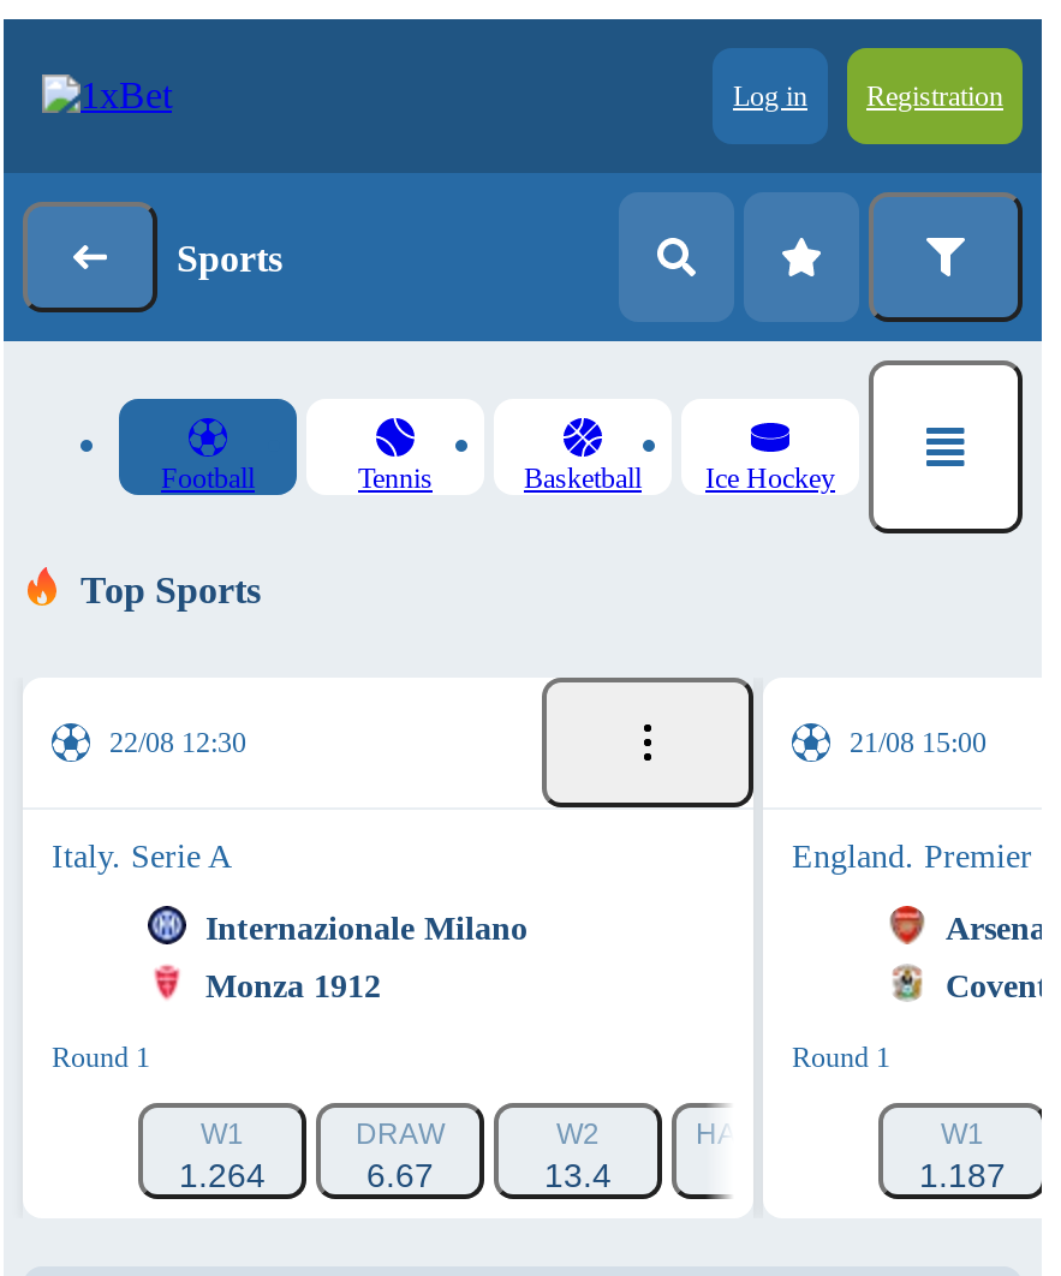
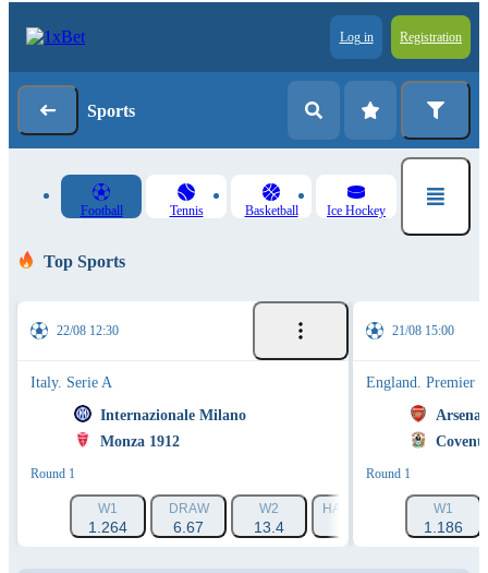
[919,1156,1006,1194] 1.187 -> [424,518,463,536] 1.186

